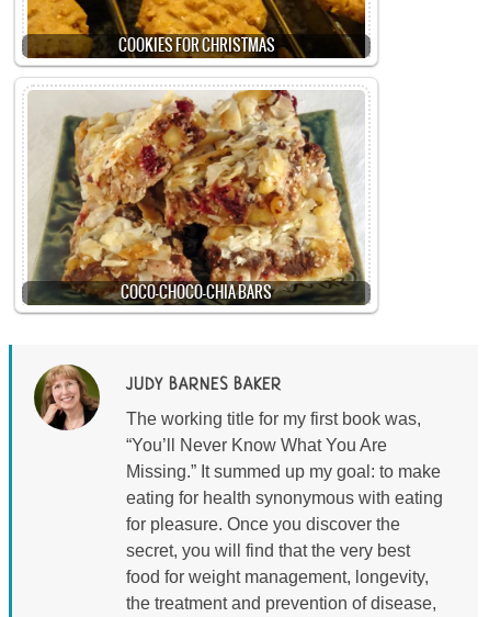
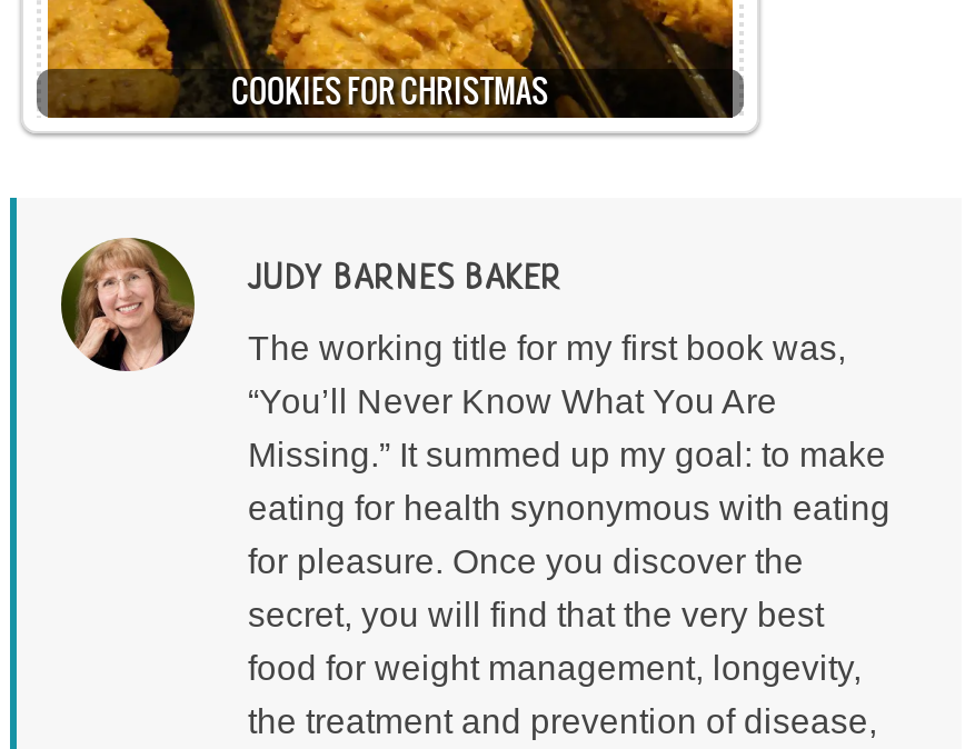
[29,89,365,305] [image] | COCO-CHOCO-CHIA BARS -> none

